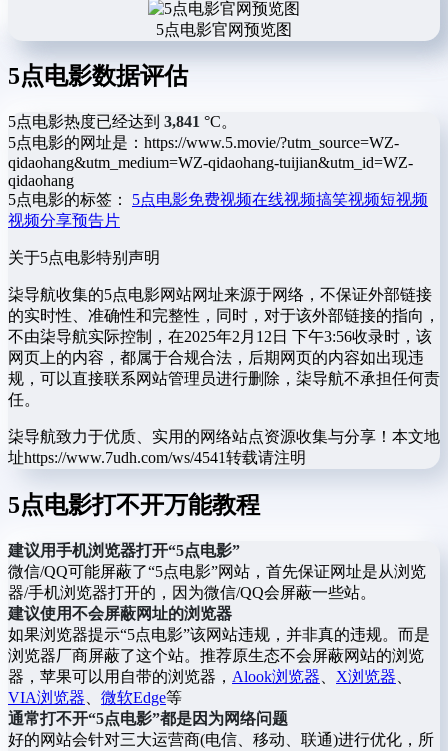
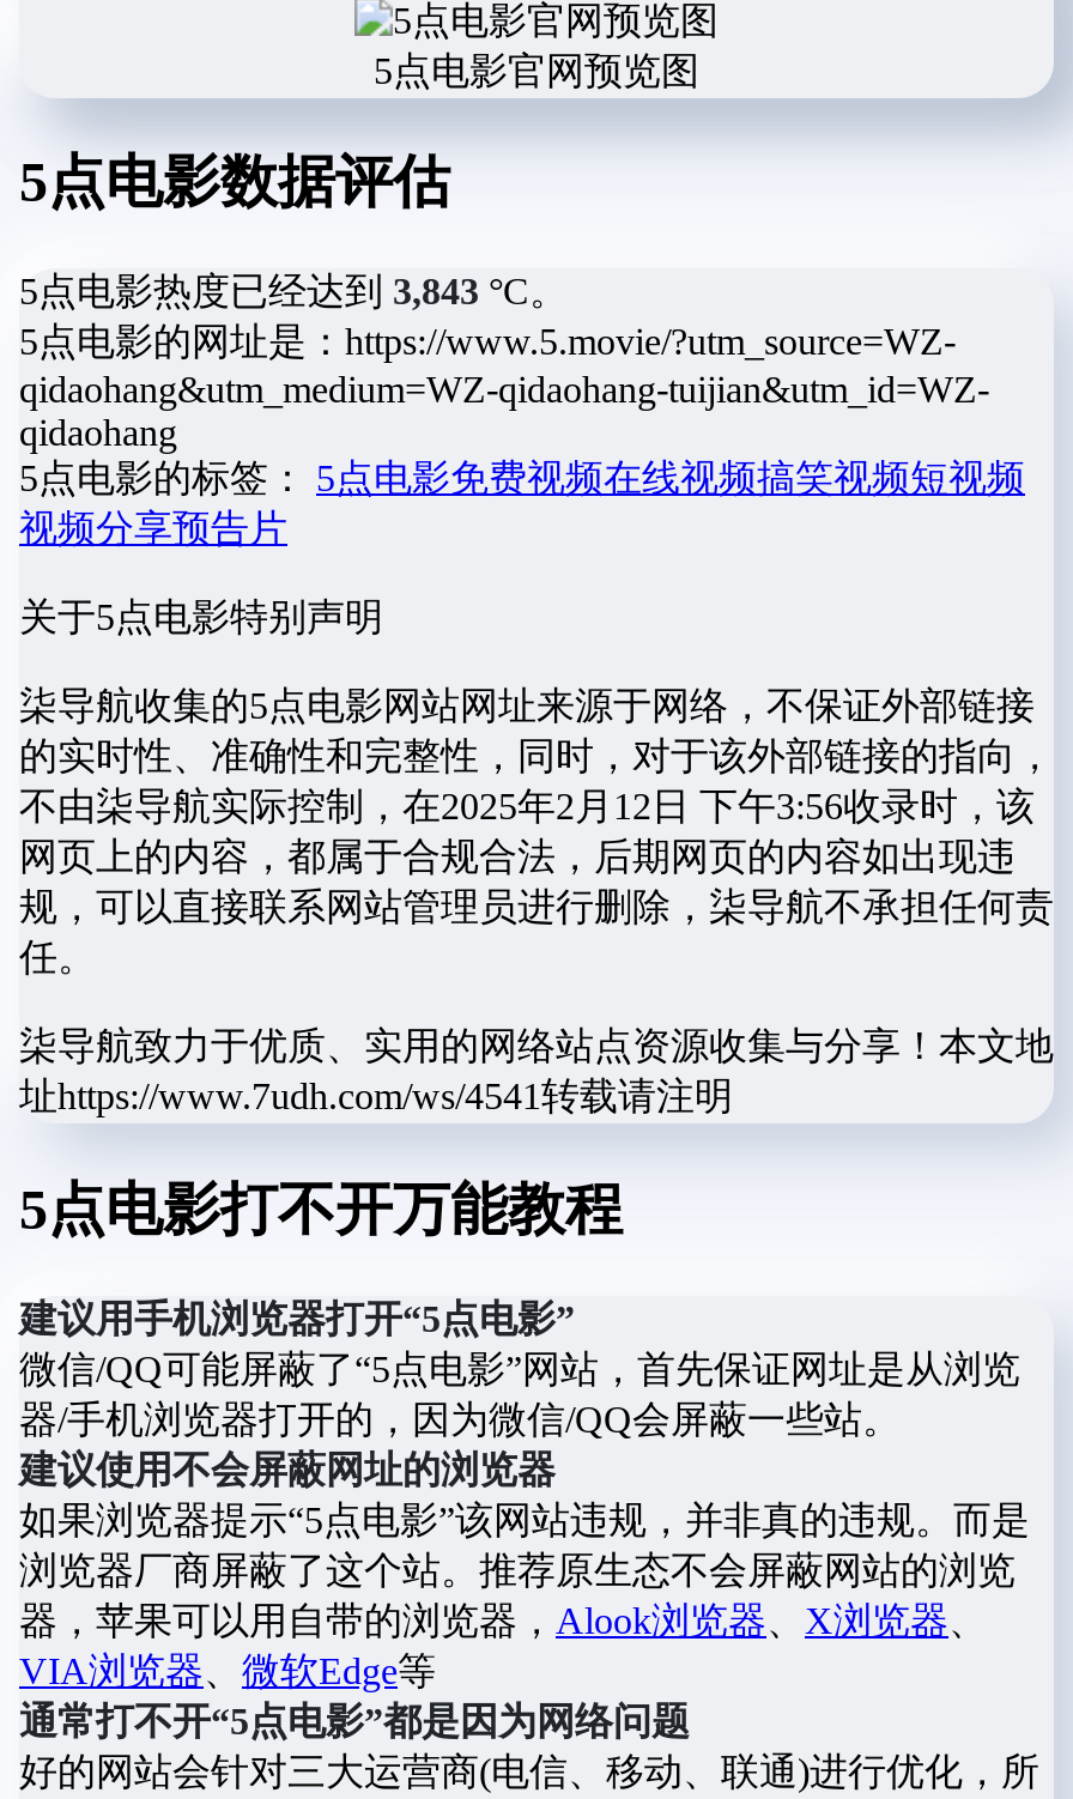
[8,113,237,130] 5点电影热度已经达到3,841 °C。 -> [19,271,568,312] 5点电影热度已经达到3,843 °C。

